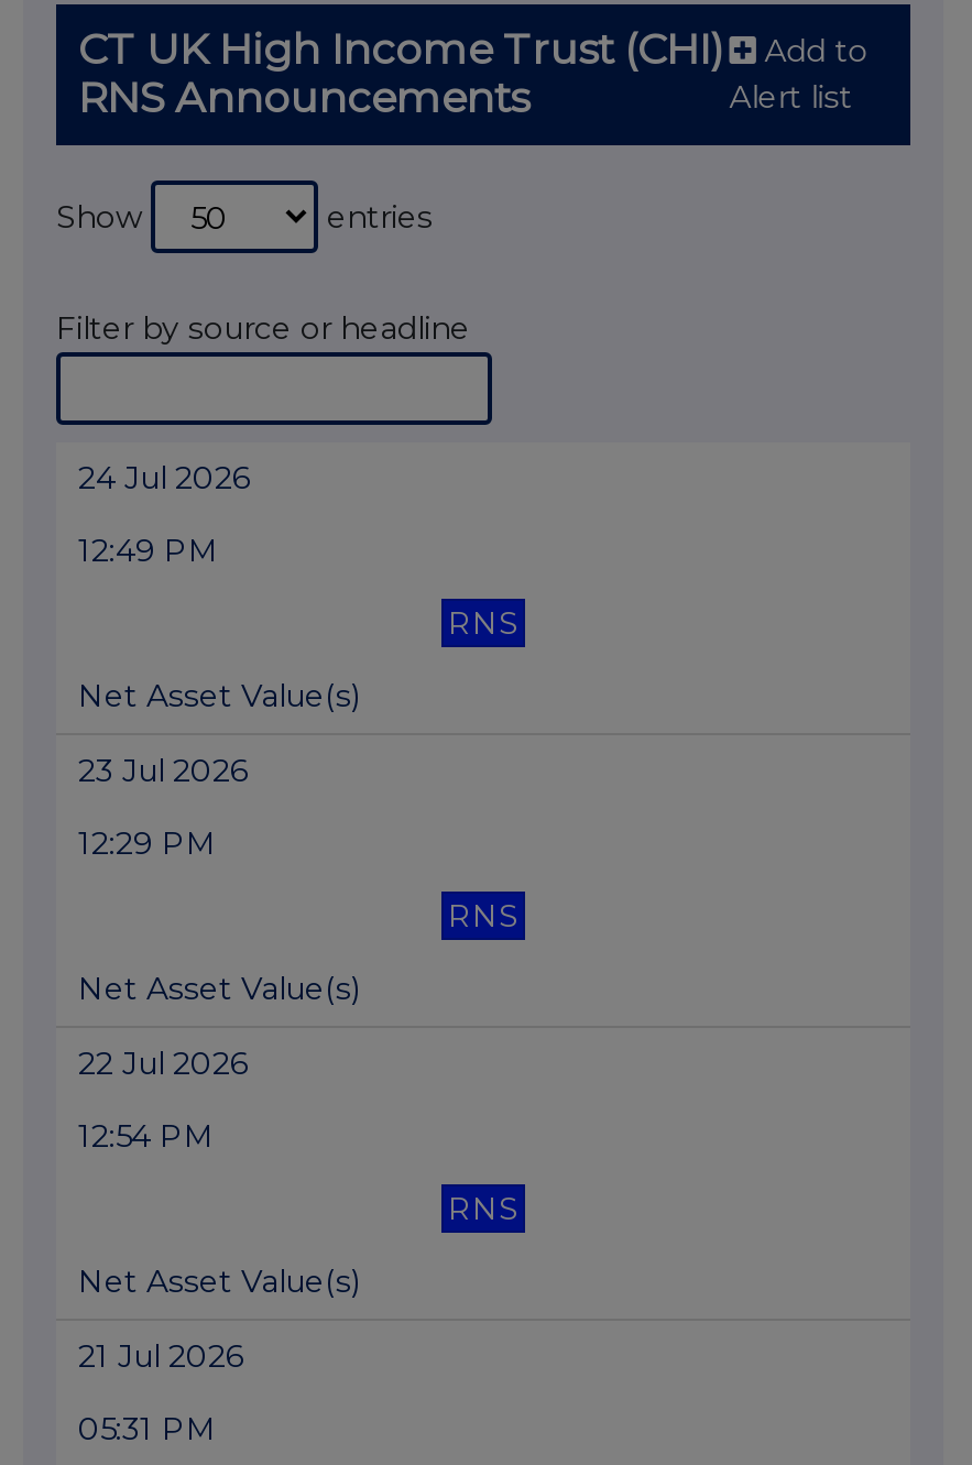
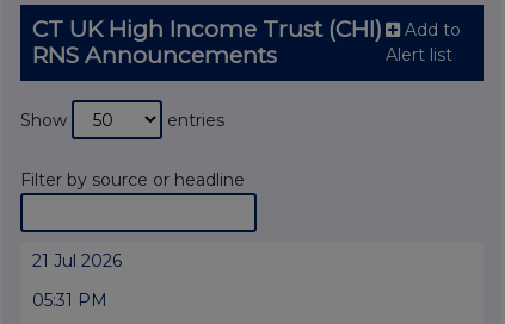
[78,459,518,1302] 24 Jul 2026 | 12:49 PM | RNS | Net Asset Value(s) | 23 Jul 2026 | 12:29 PM | RNS | Net Asset Value(s) | 22 Jul 2026 | 12:54 PM | RNS | Net Asset Value(s) -> none

